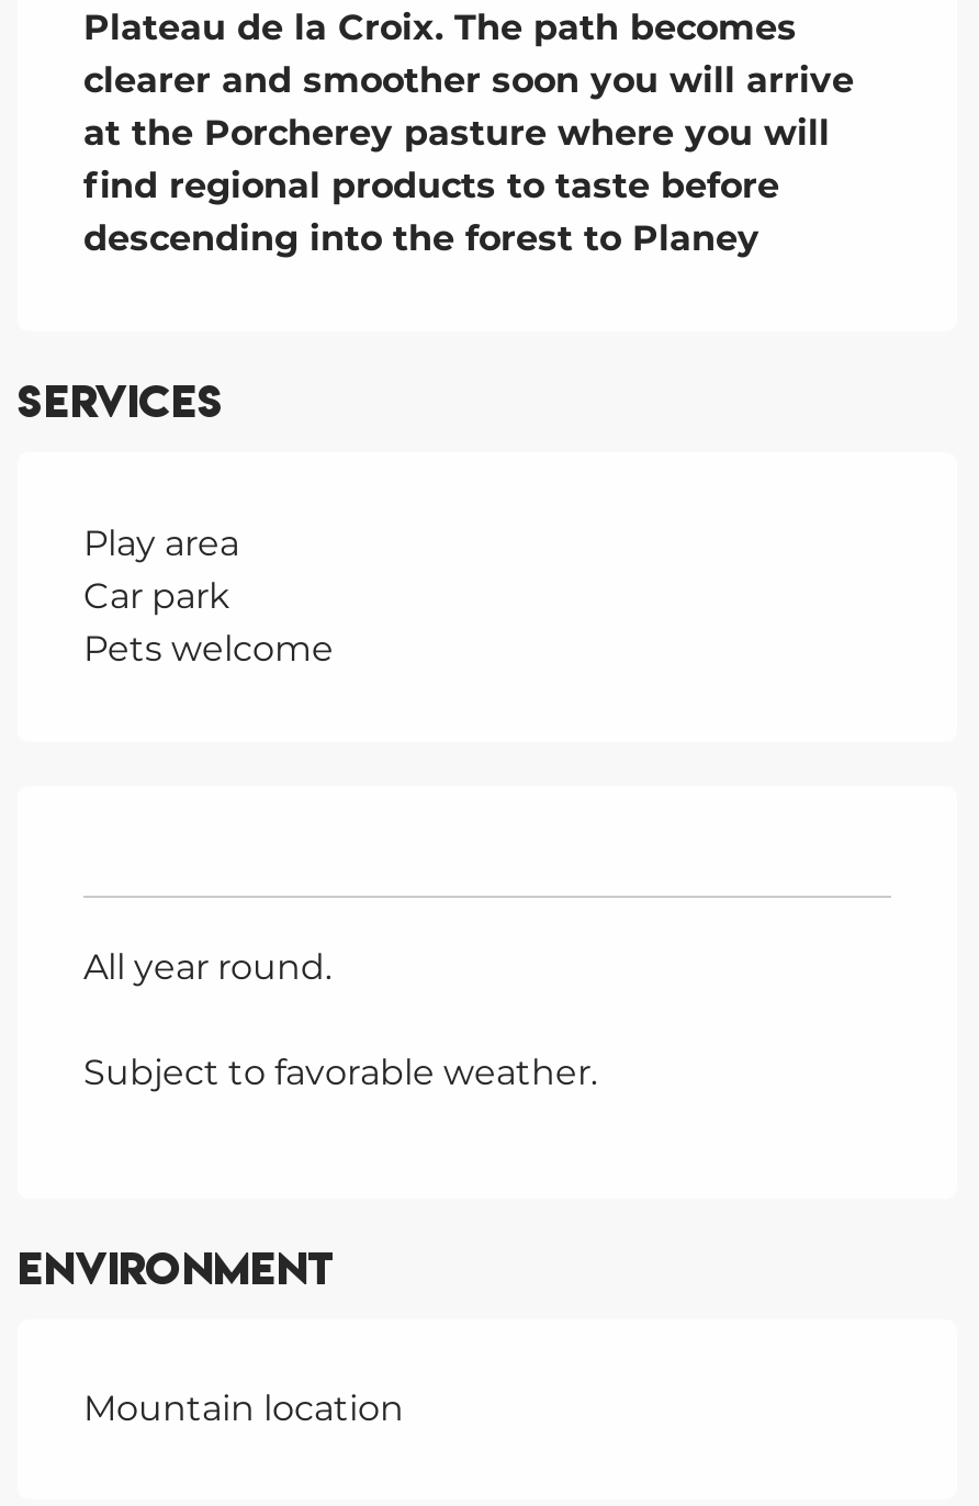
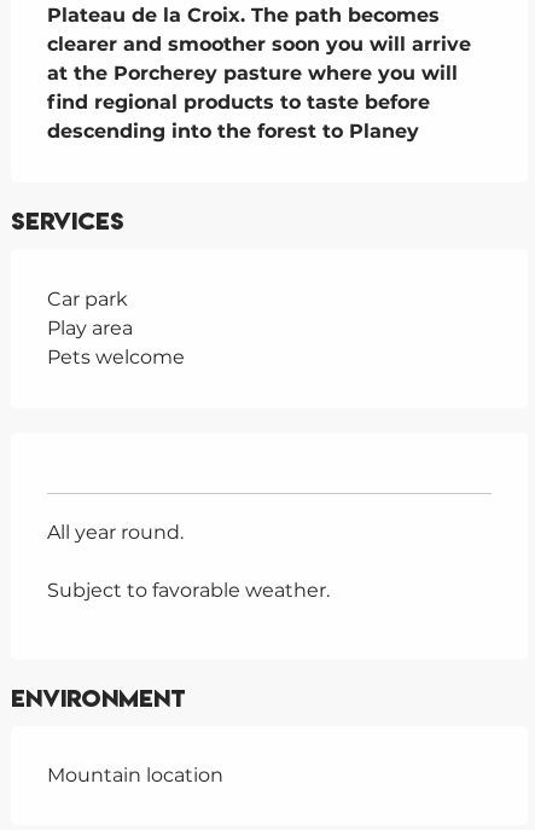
moved [83,523,239,565] -> [47,317,133,340]: Play area
moved [83,576,230,618] -> [47,288,128,311]: Car park

